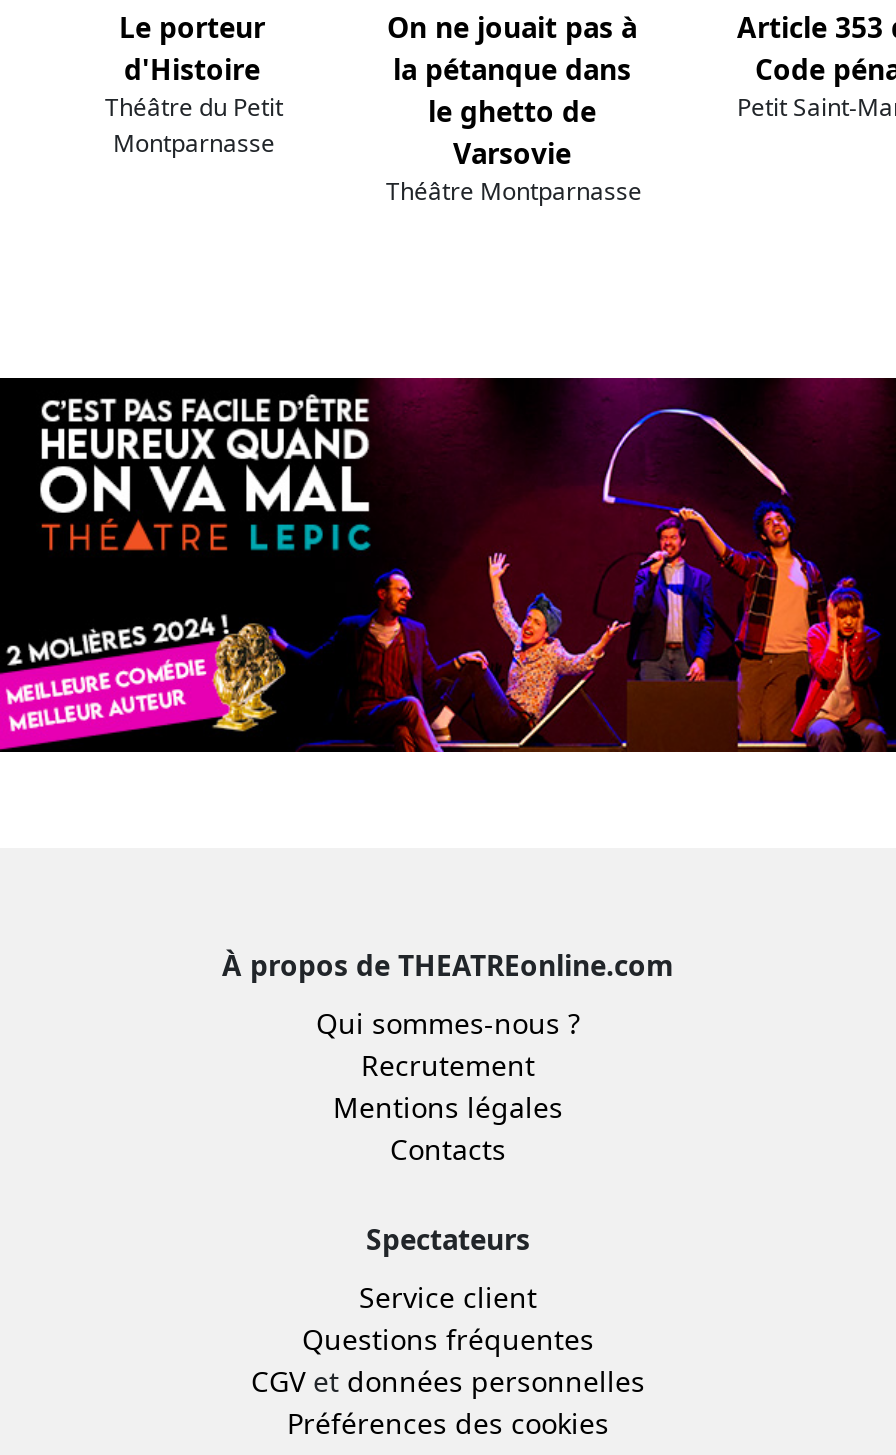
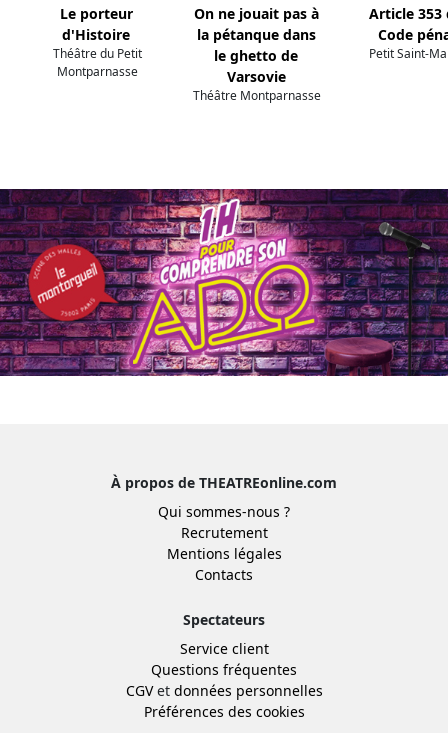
[6,378,890,754] [image] -> [3,188,445,377] [image]

